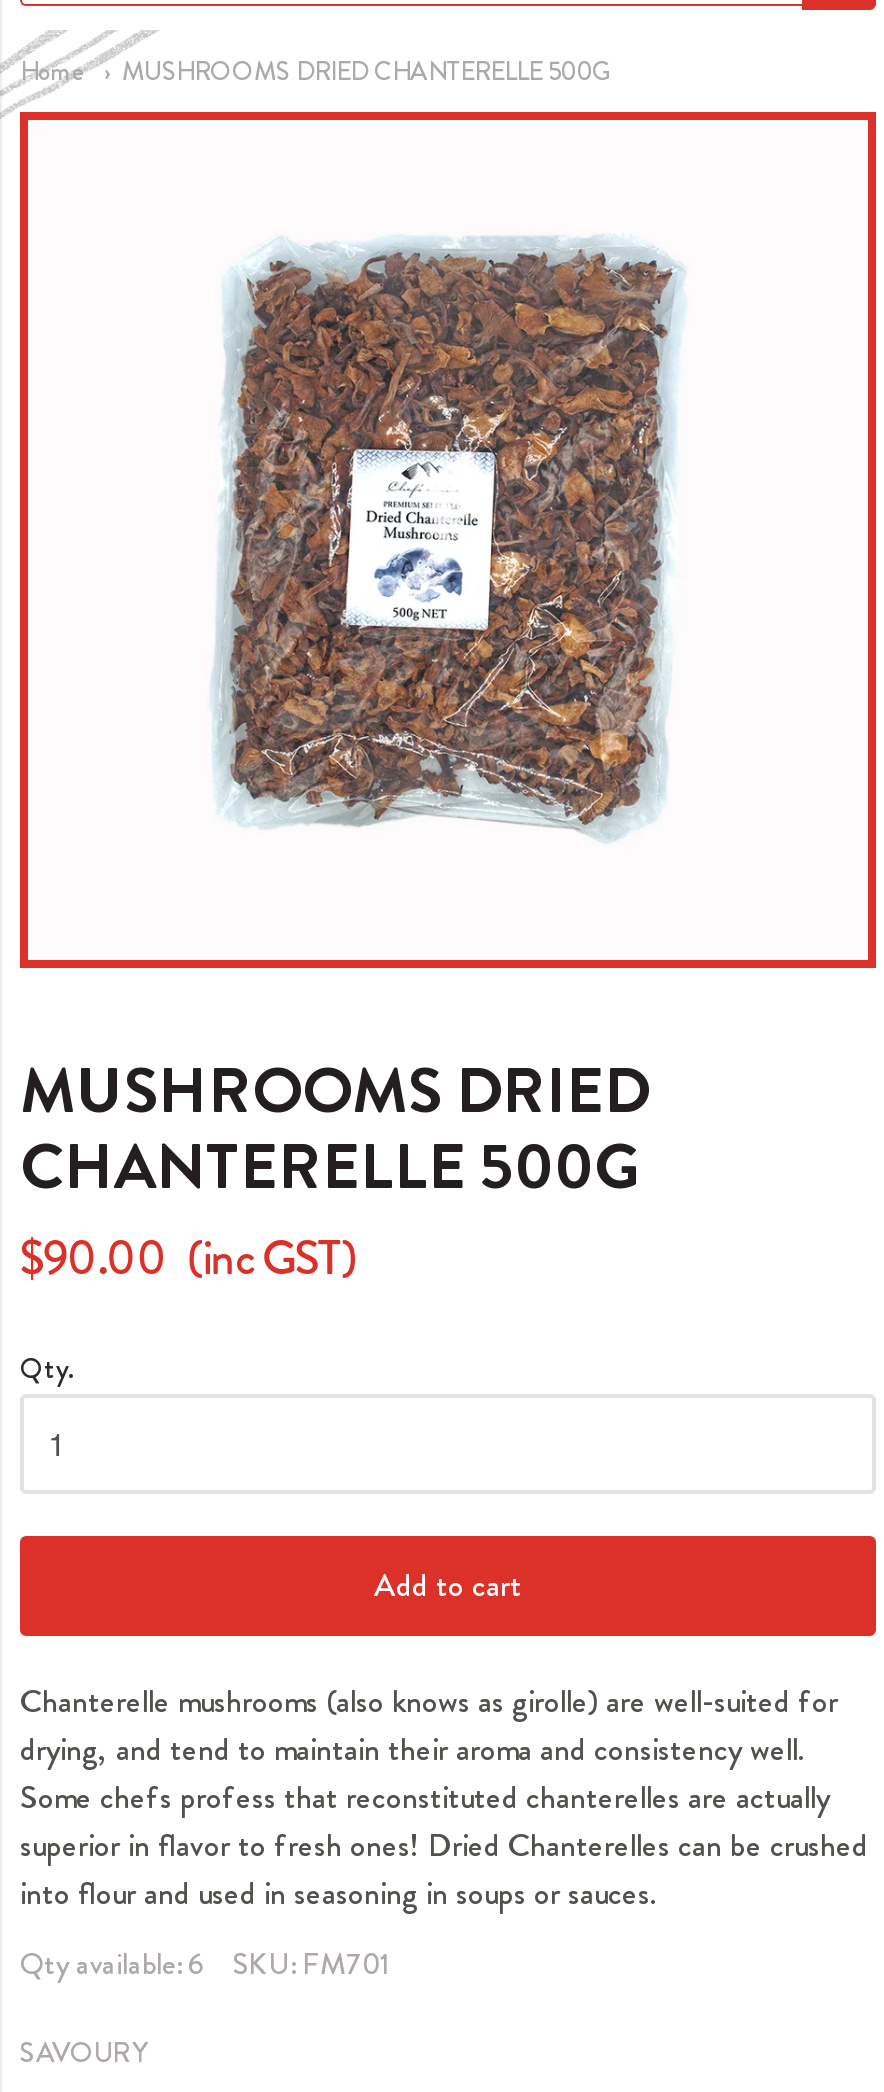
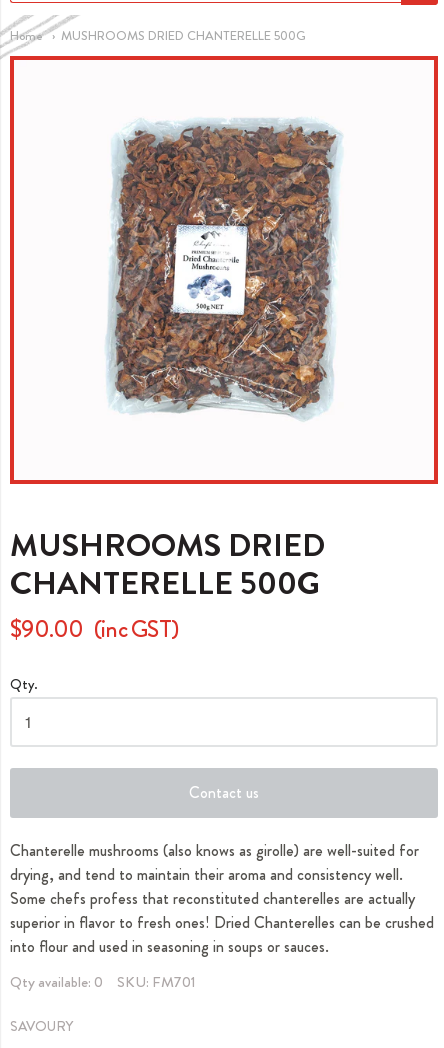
[374,1562,522,1608] Add to cart -> [189,781,259,804] Contact us
[20,1942,204,1986] Qty available: 6 -> [10,971,103,993] Qty available: 0

